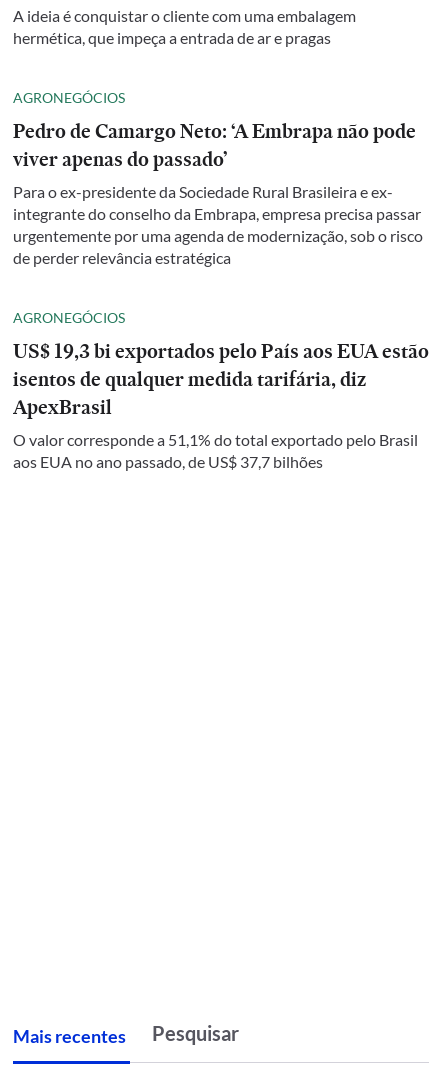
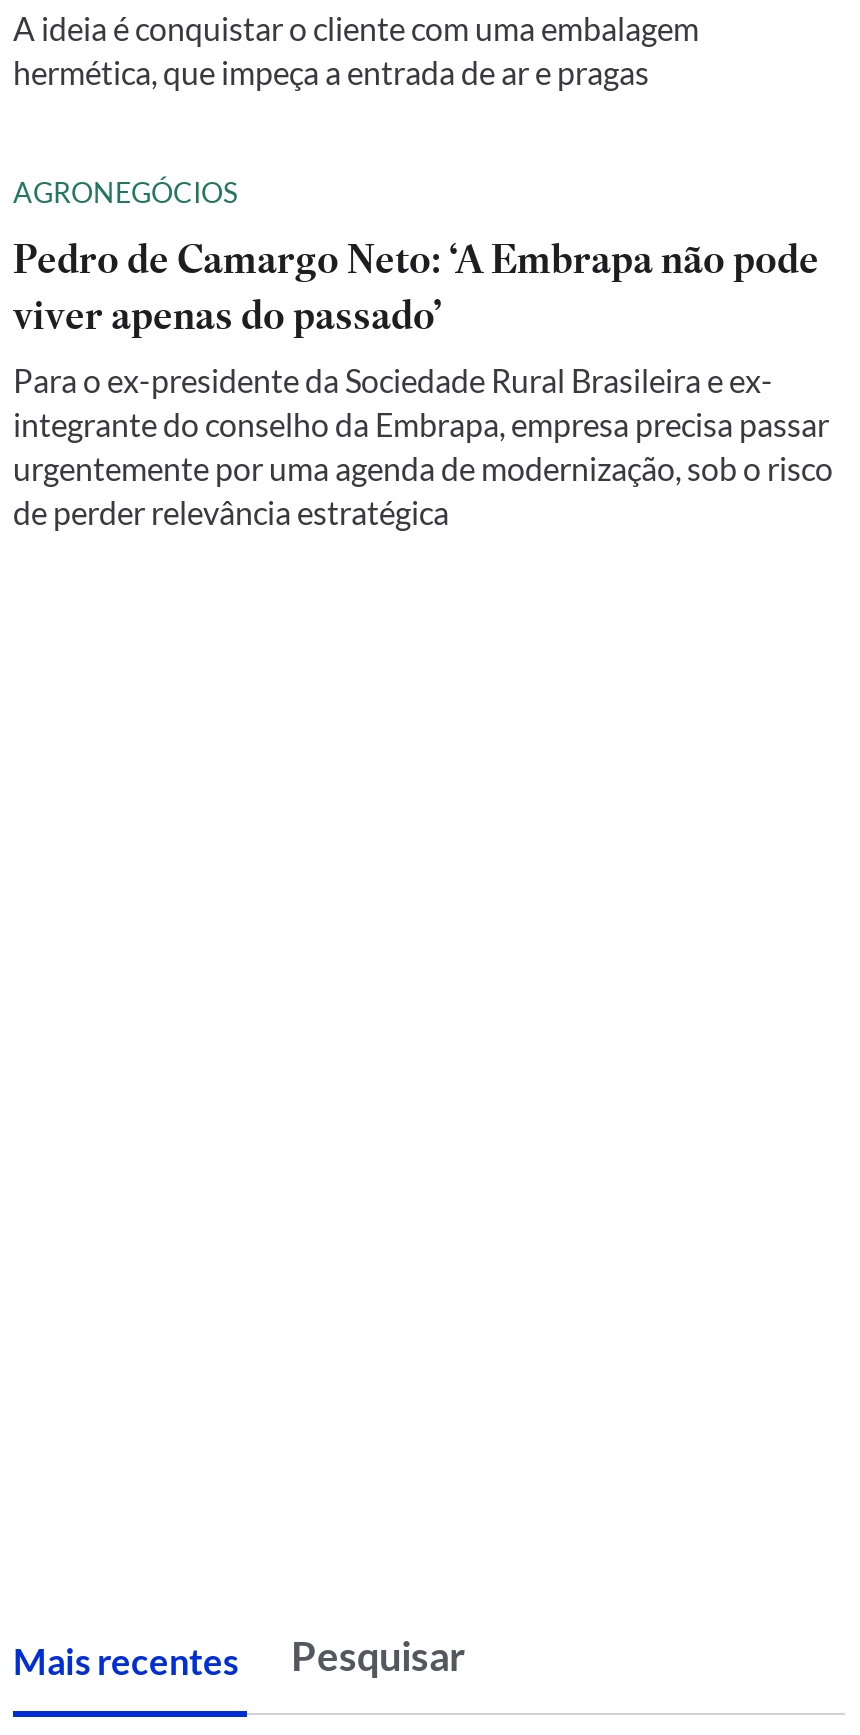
[13,308,429,471] AGRONEGÓCIOS | US$ 19,3 bi exportados pelo País aos EUA estão | isentos de qualquer medida tarifária, diz | ApexBrasil | O valor corresponde a 51,1% do total exportado pelo Brasil | aos EUA no ano passado, de US$ 37,7 bilhões -> none

